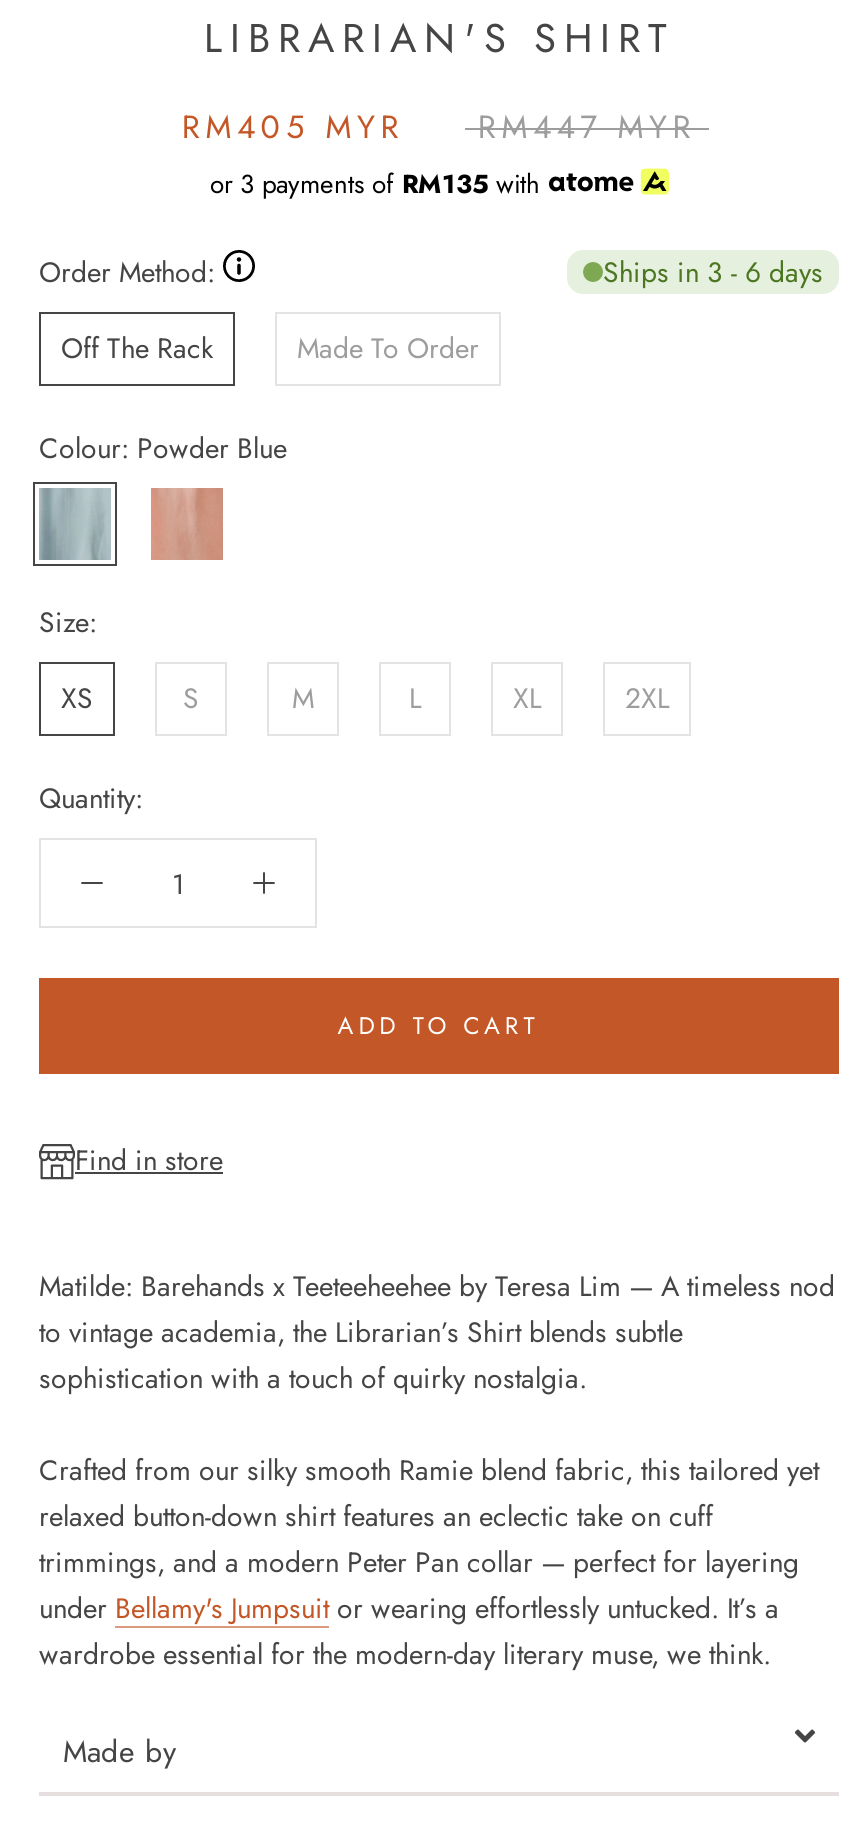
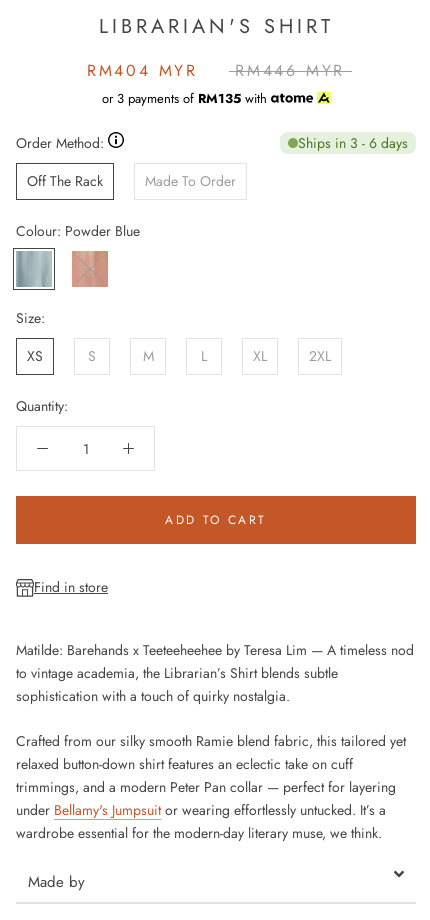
[182,104,404,150] RM405 MYR -> [87,59,198,82] RM404 MYR
[478,104,696,150] RM447 MYR -> [235,59,345,82] RM446 MYR

